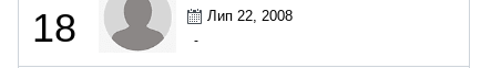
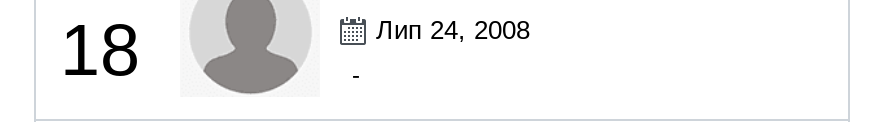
[207,8,293,24] Лип 22, 2008 -> [376,14,530,44] Лип 24, 2008

